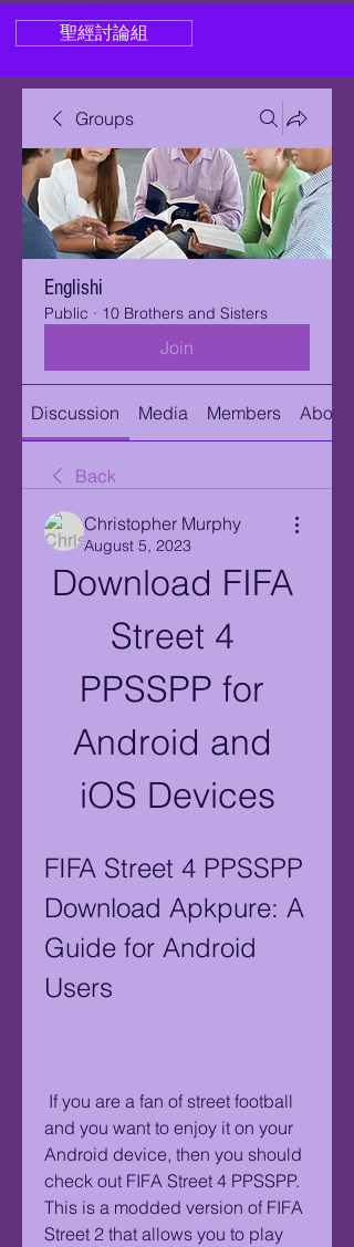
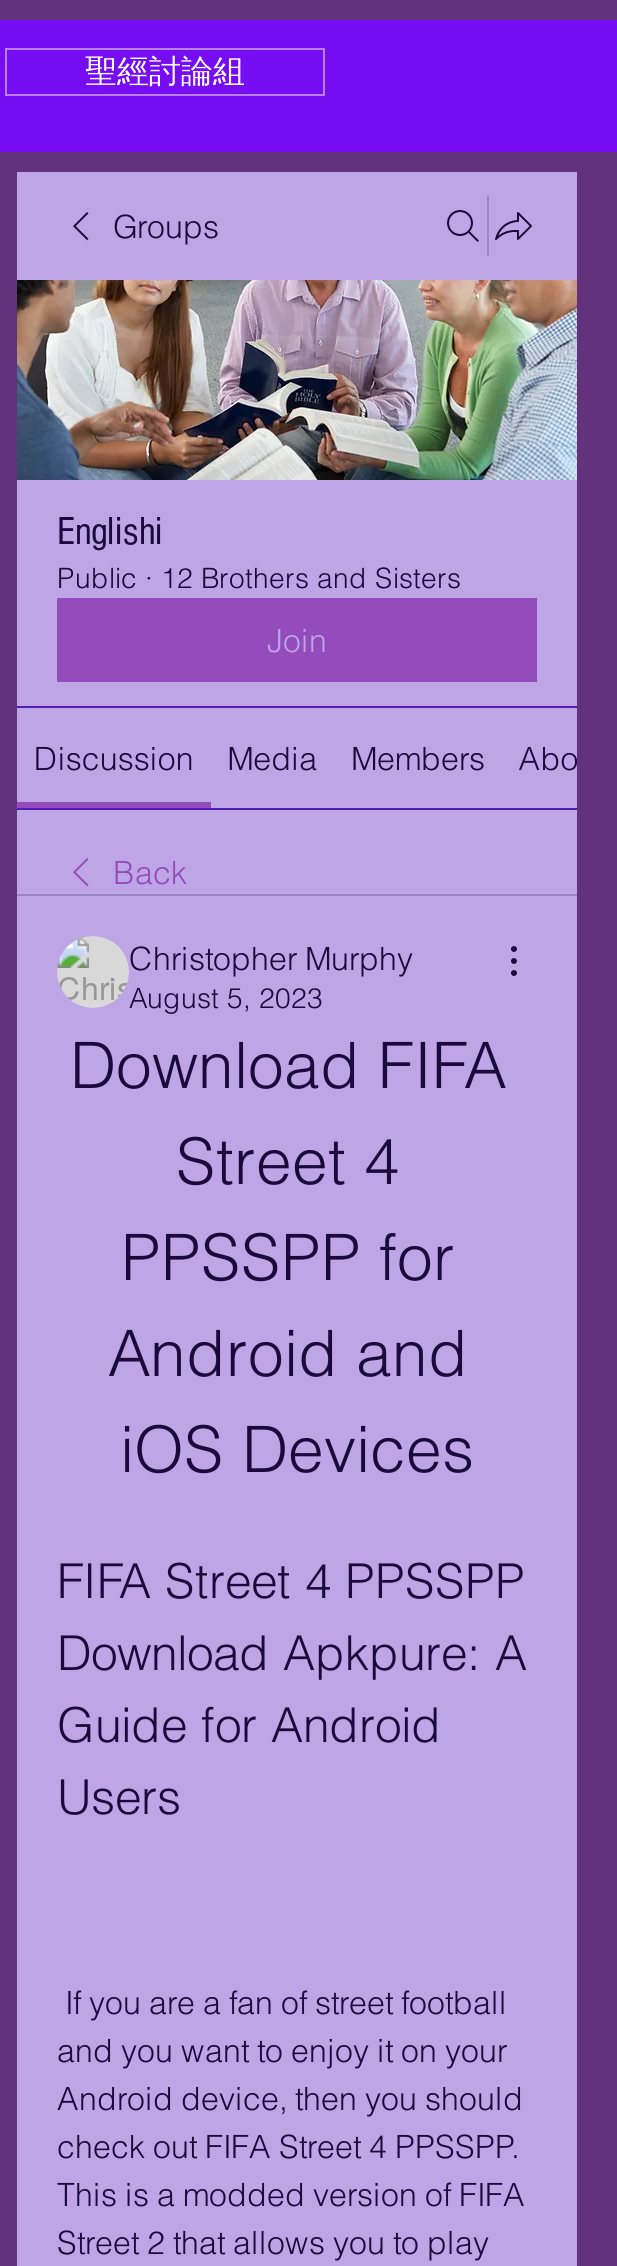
[44,303,268,323] Public · 10 Brothers and Sisters -> [57,560,461,596] Public · 12 Brothers and Sisters

